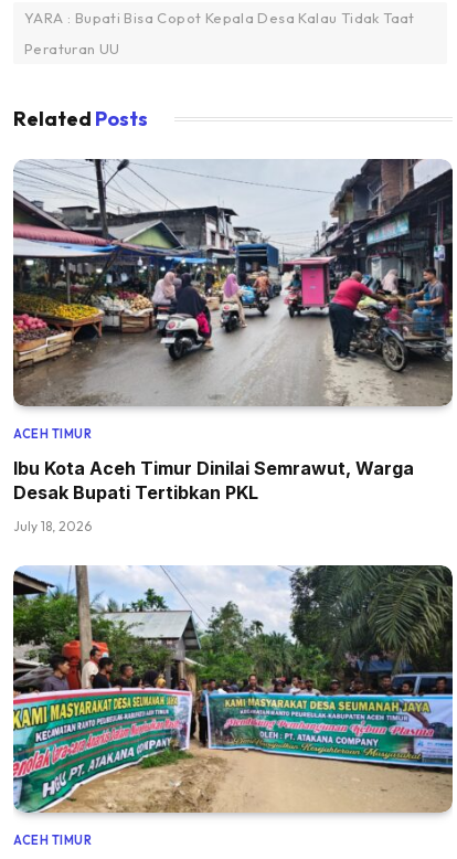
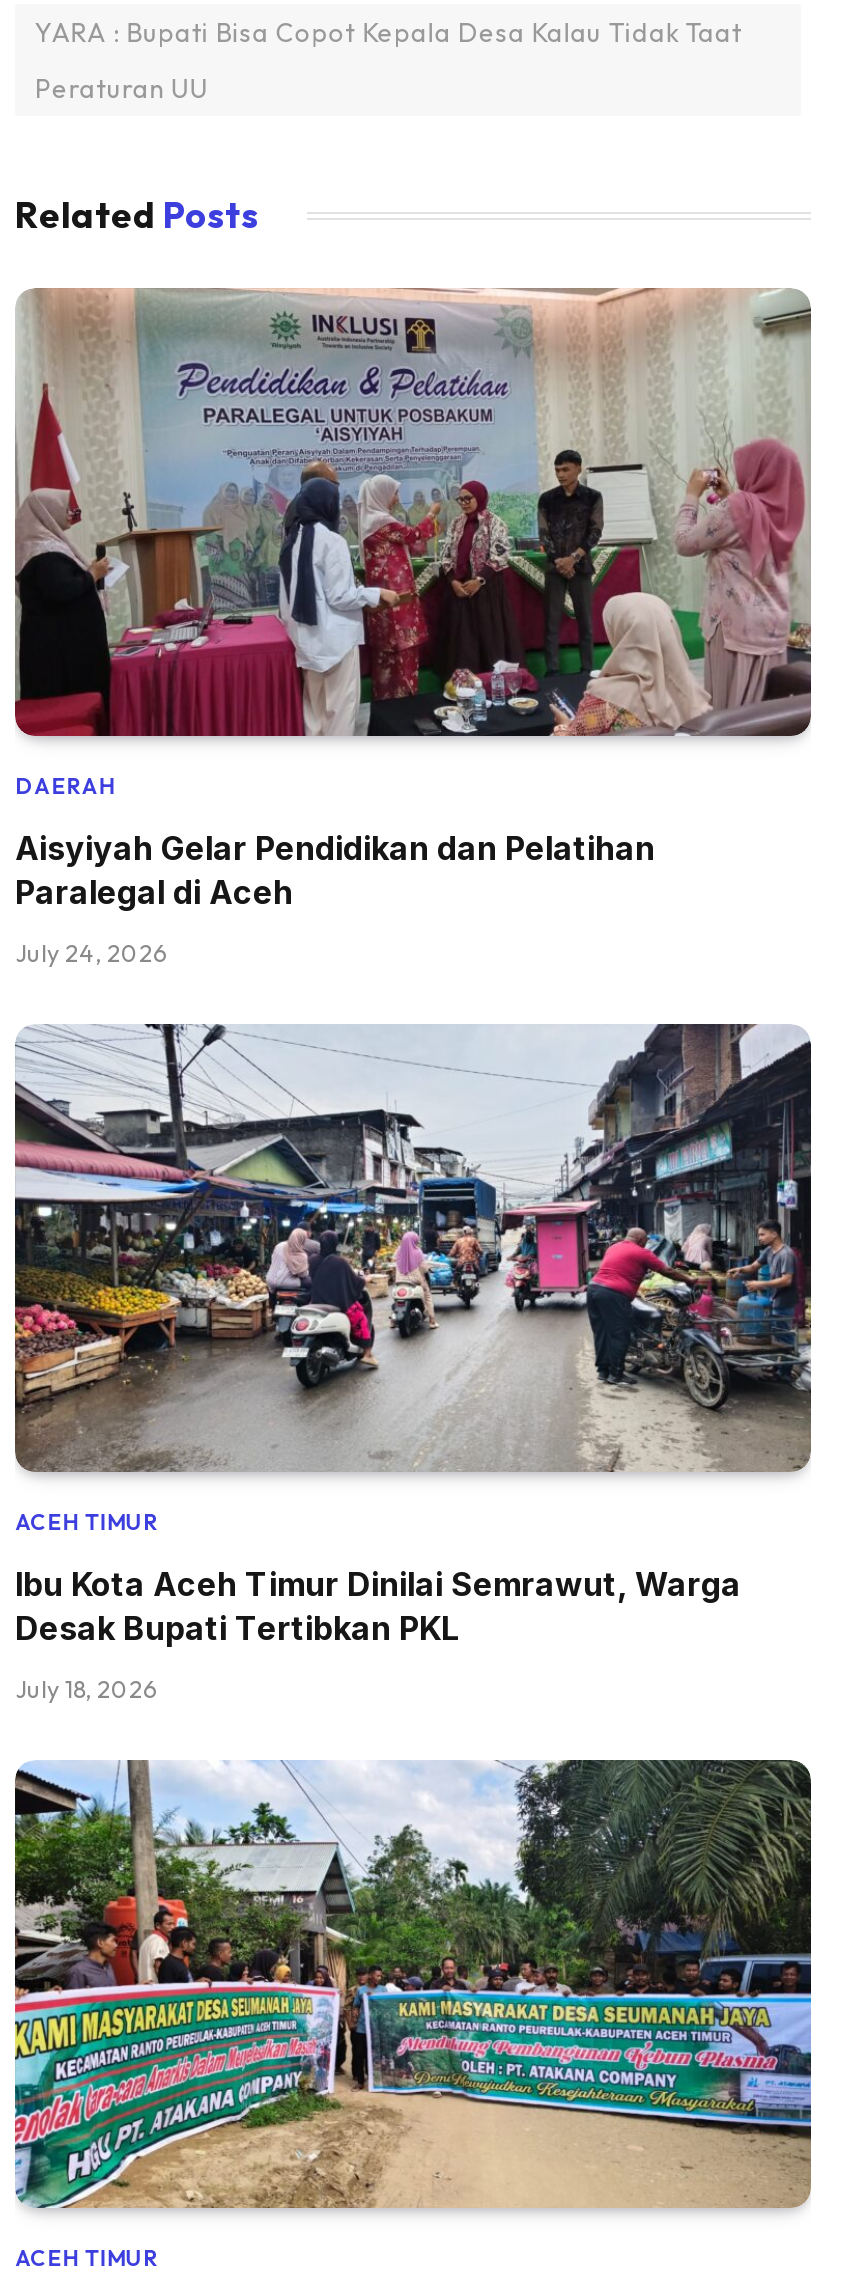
none -> [13,286,811,968] [image] | DAERAH | Aisyiyah Gelar Pendidikan dan Pelatihan | Paralegal di Aceh | July 24, 2026

